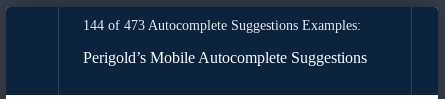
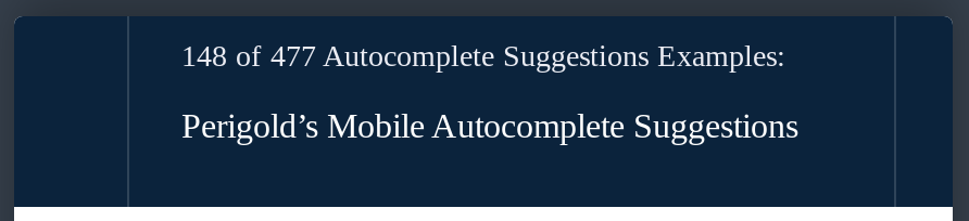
[83,18,361,33] 144 of 473 Autocomplete Suggestions Examples: -> [181,40,785,73] 148 of 477 Autocomplete Suggestions Examples:

